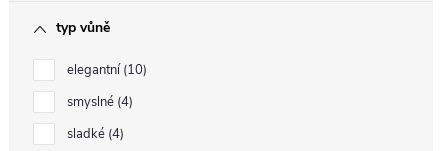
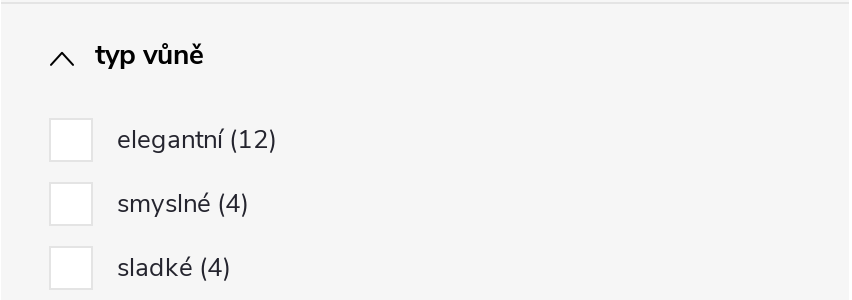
[67,61,143,79] elegantní 10 -> [117,121,269,157] elegantní 12

